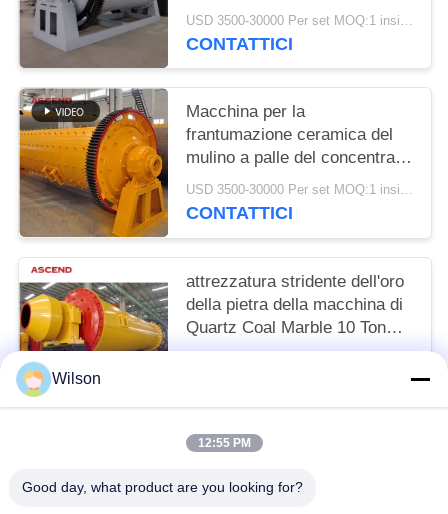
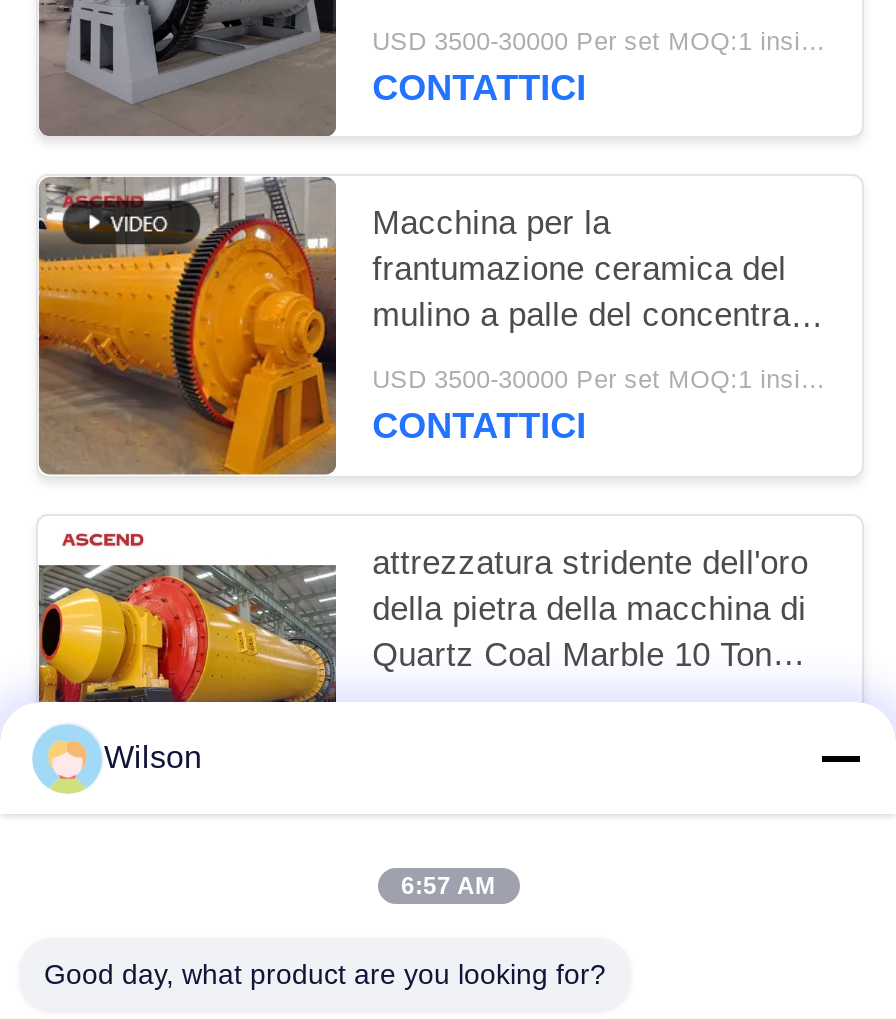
[197,436,250,450] 12:55 PM -> [401,872,495,900] 6:57 AM

